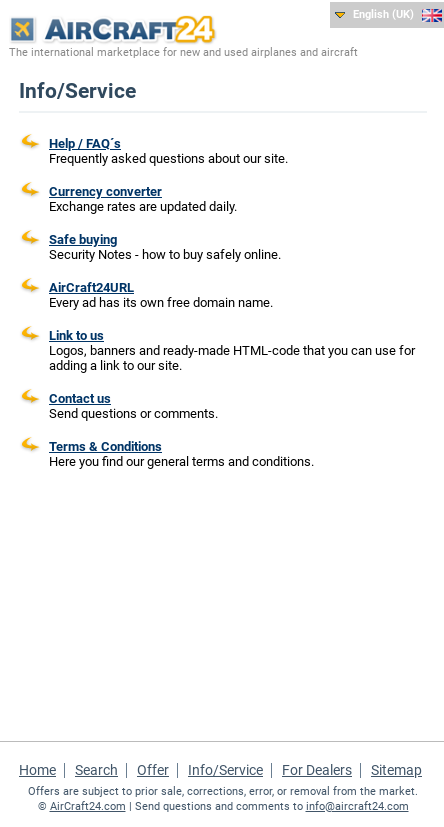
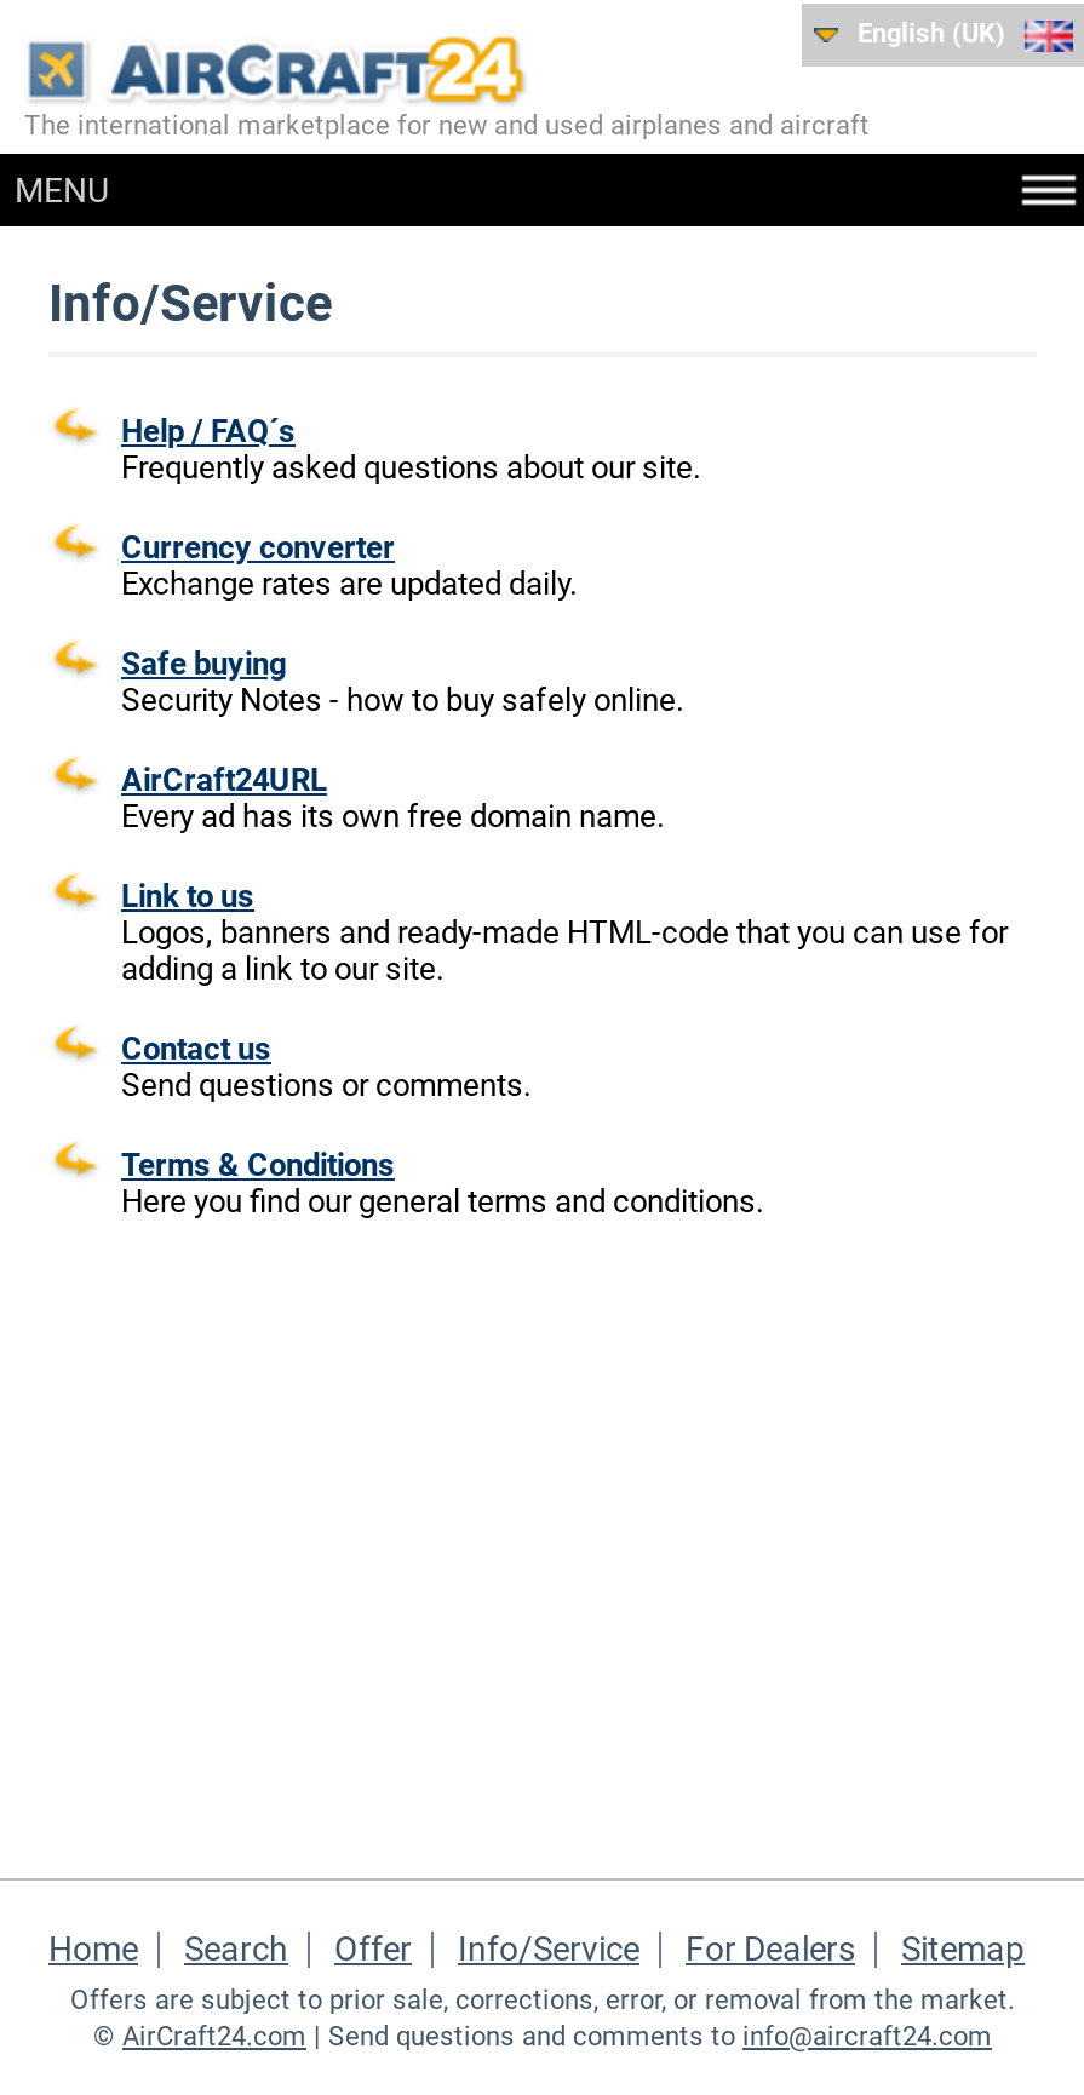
none -> [0,170,109,209] MENU

